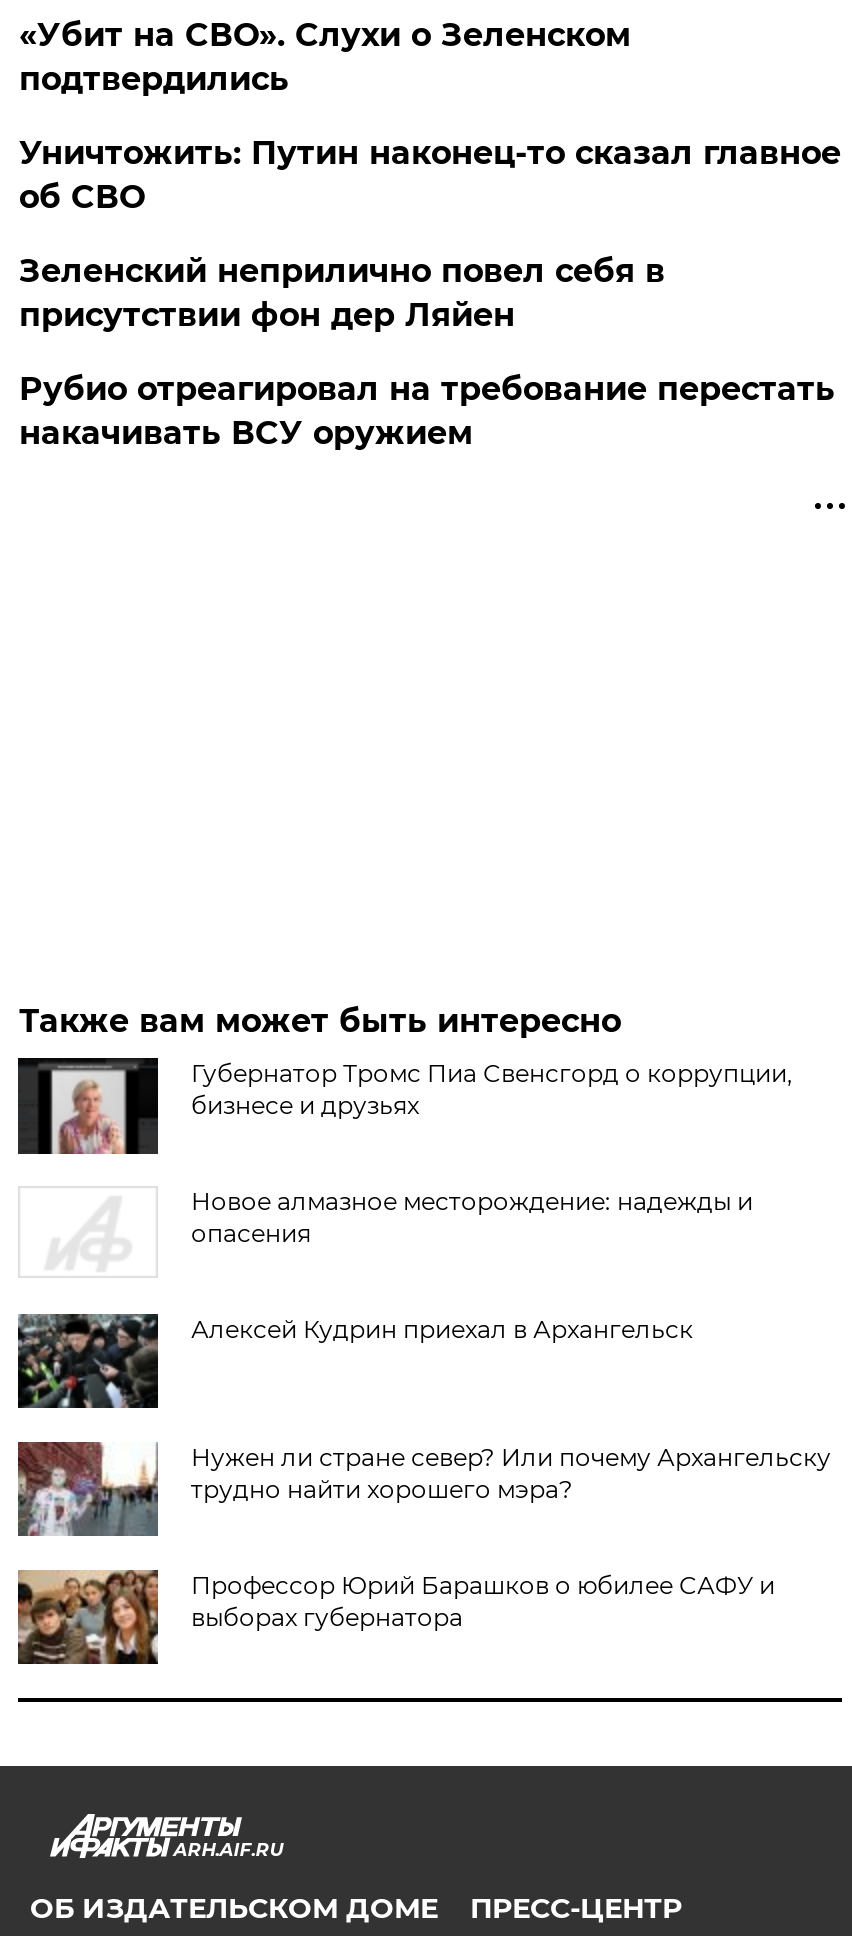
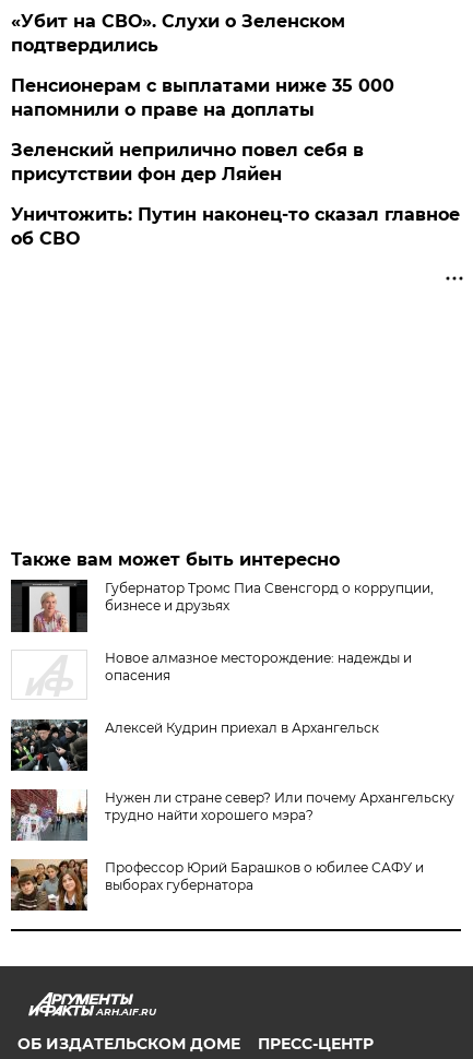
none -> [11,75,395,120] Пенсионерам с выплатами ниже 35 000 | напомнили о праве на доплаты
moved [19,134,841,216] -> [11,204,460,249]: Уничтожить: Путин наконец-то сказал главное | об СВО
[19,370,835,452] Рубио отреагировал на требование перестать | накачивать ВСУ оружием -> none

